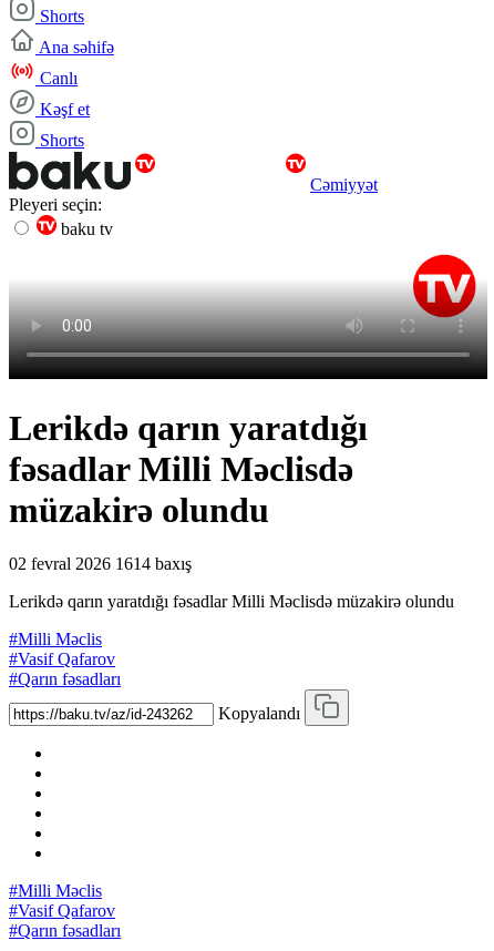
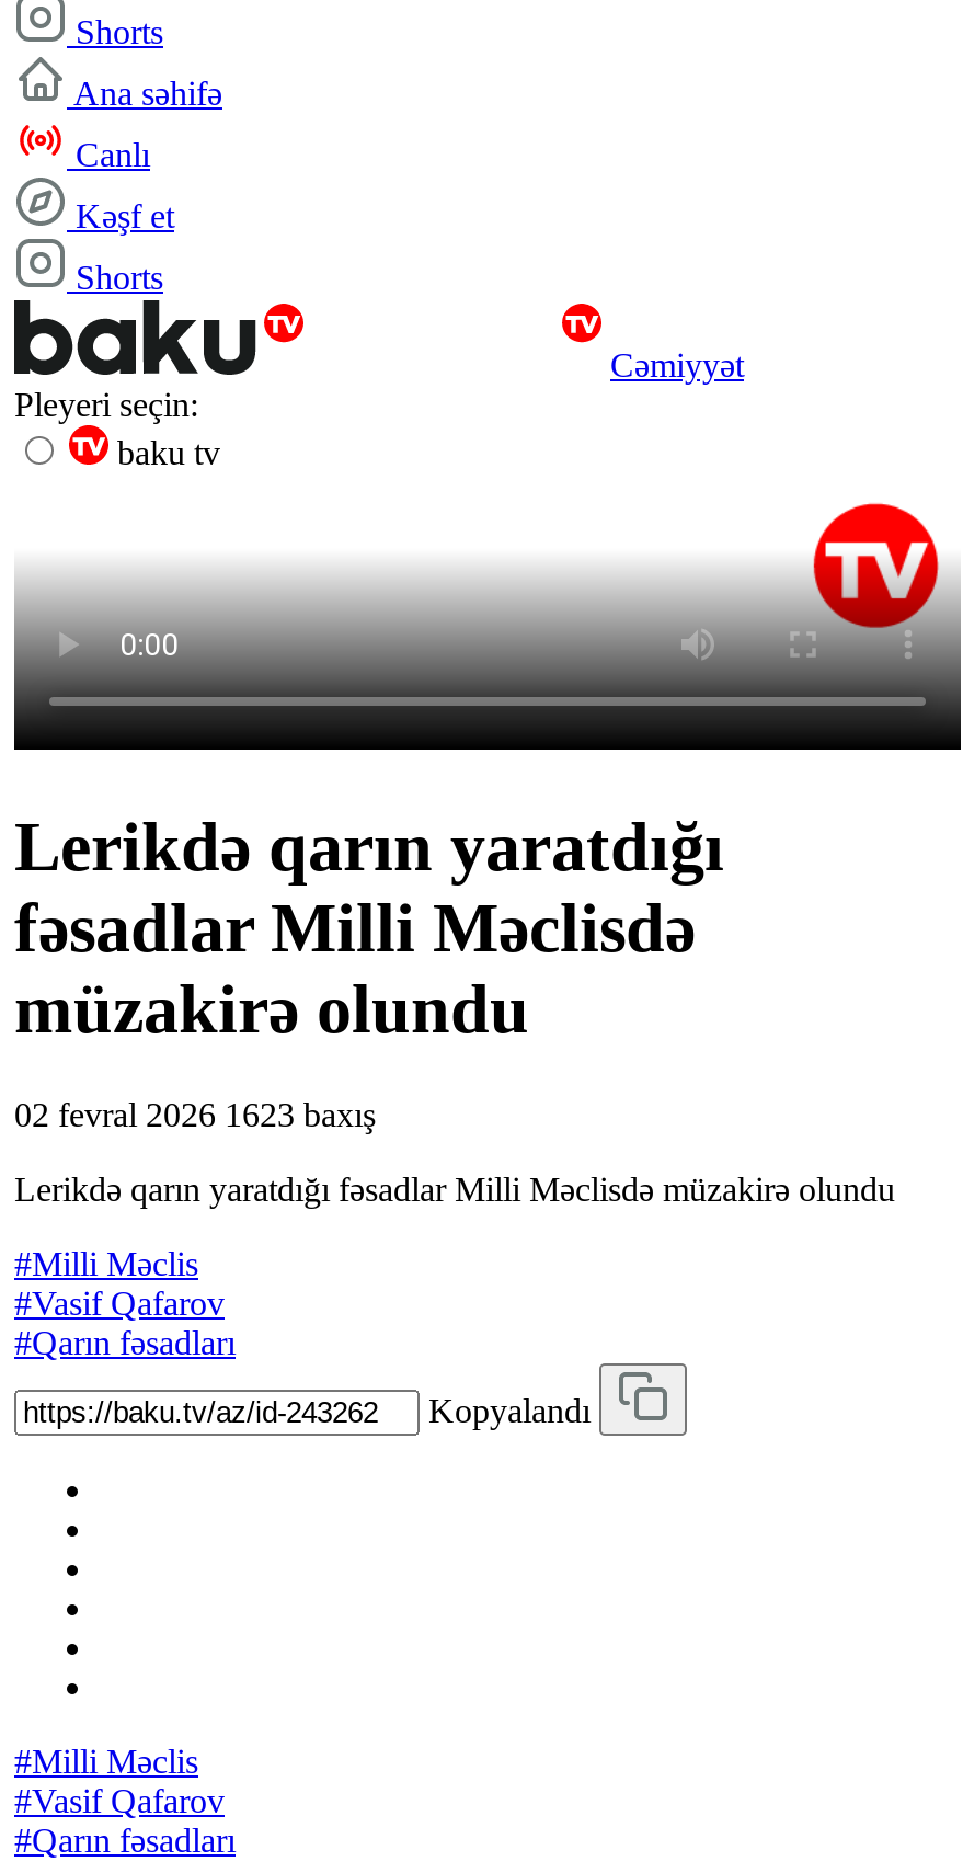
[9,554,192,573] 02 fevral 2026 1614 baxış -> [14,1096,376,1133] 02 fevral 2026 1623 baxış

